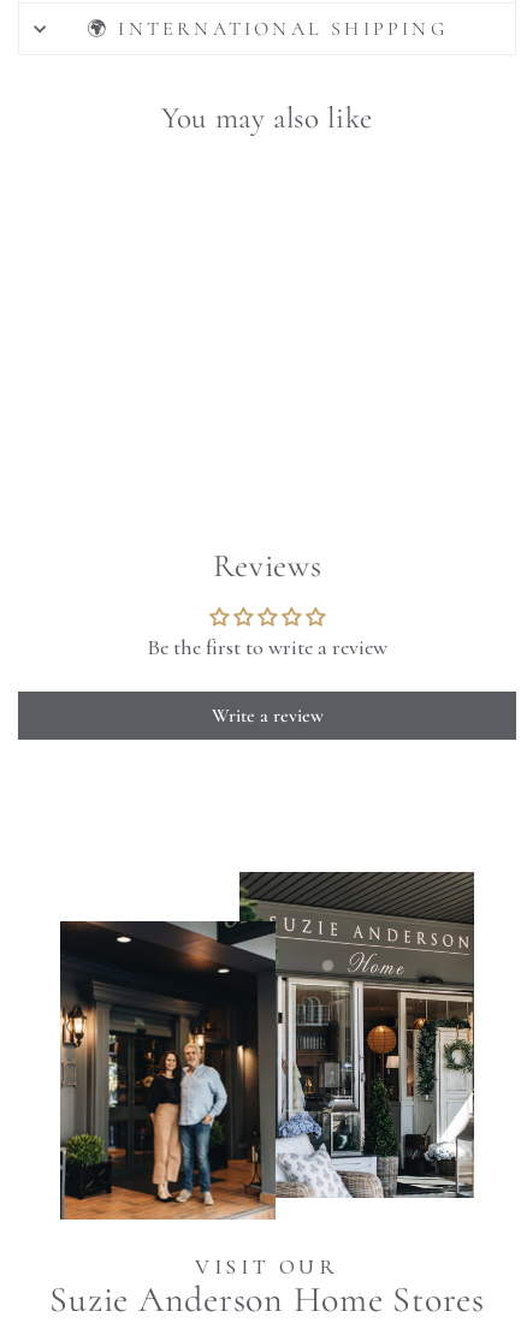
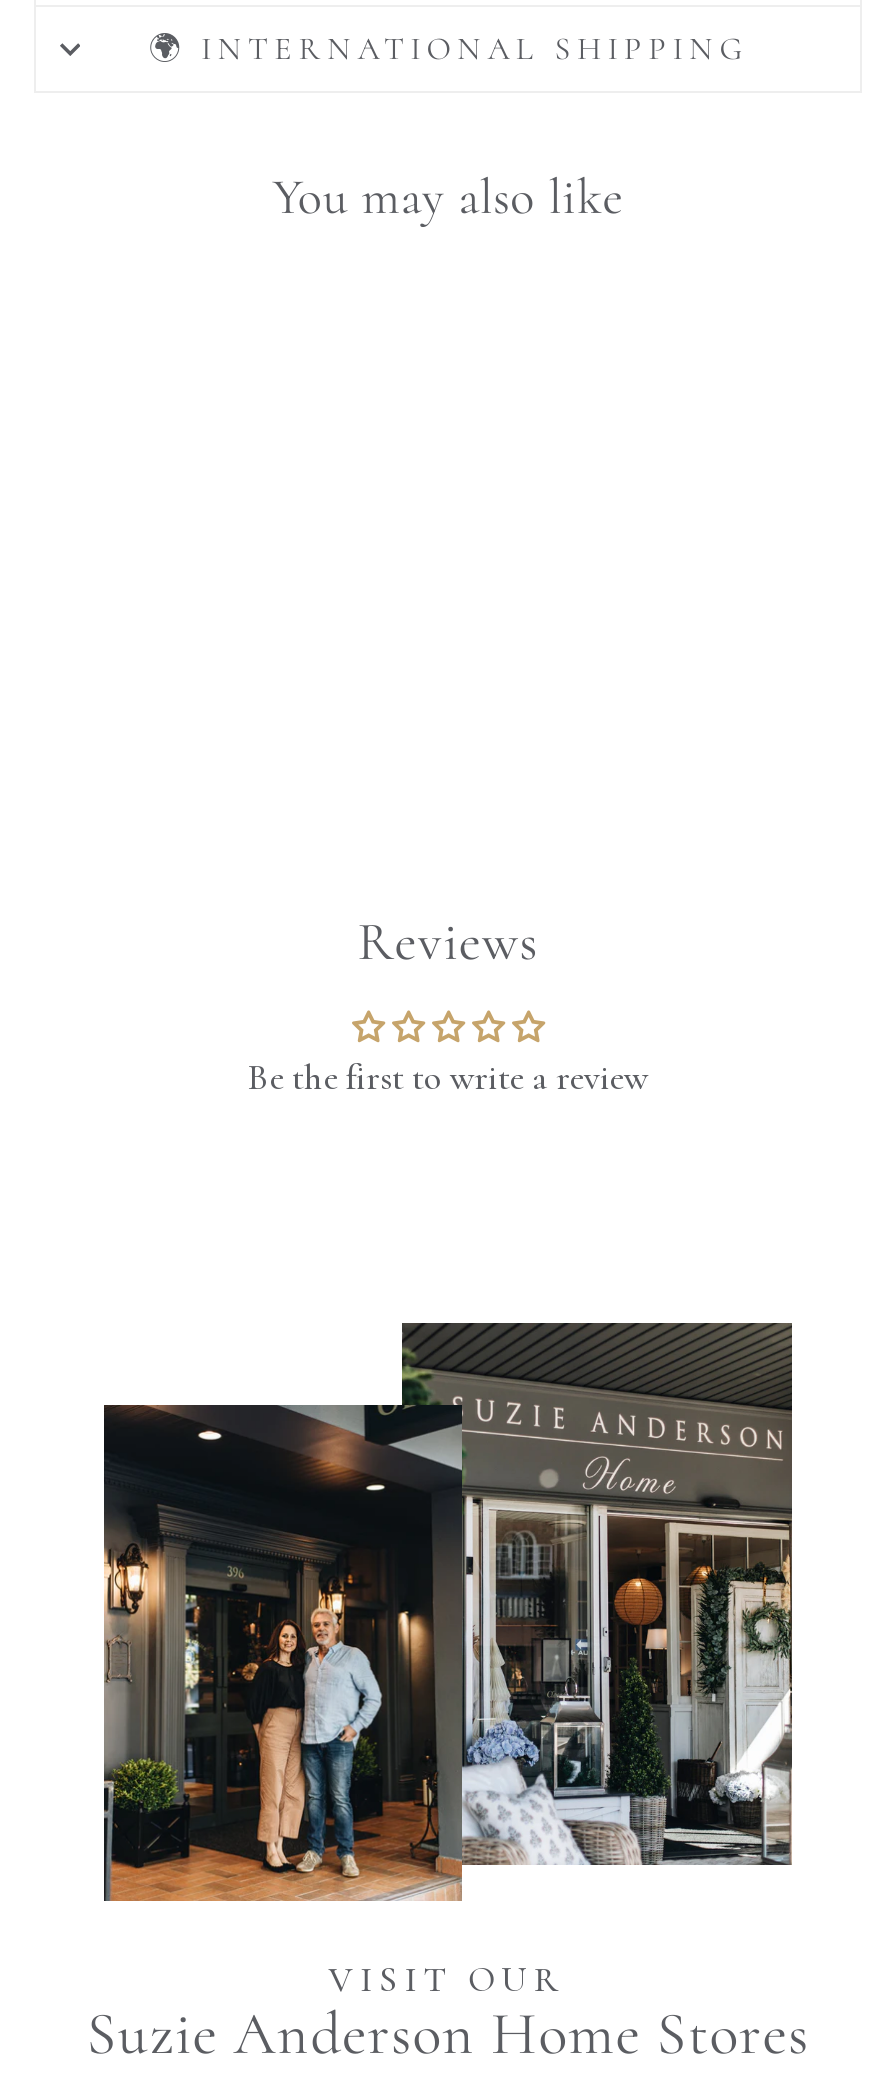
[211,703,323,727] Write a review -> none

